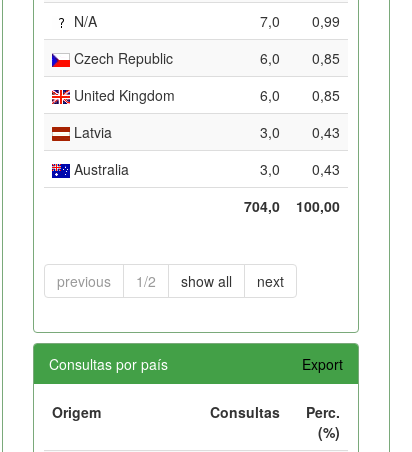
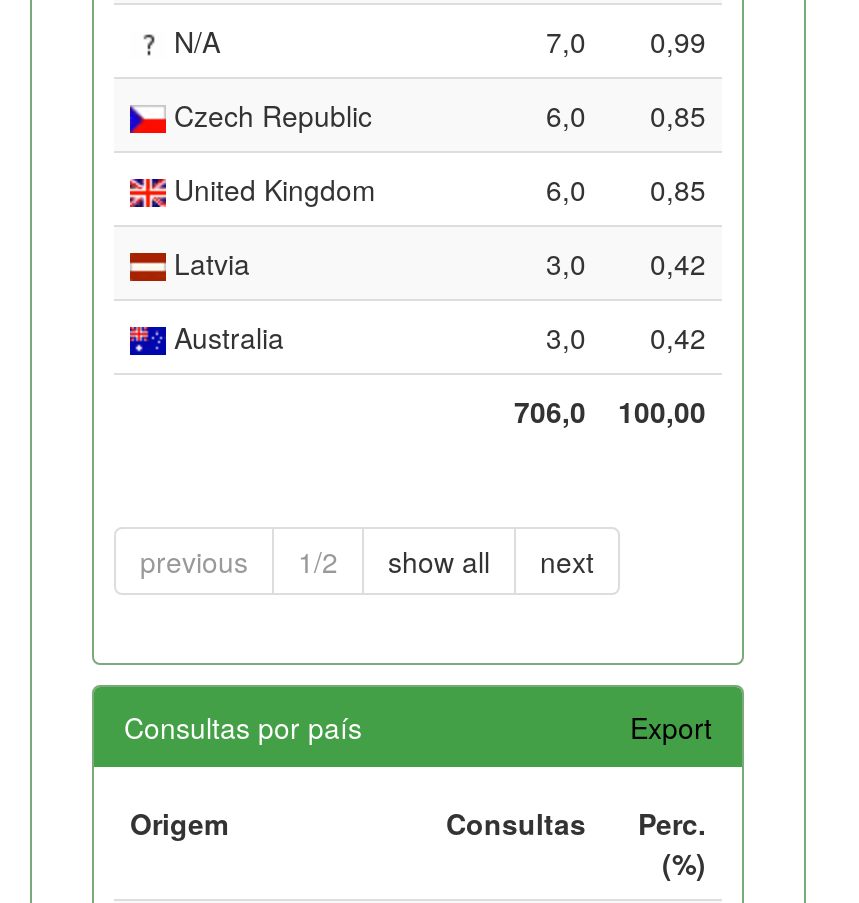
[260,121,340,141] 3,0 0,43 -> [546,242,706,282] 3,0 0,42
[260,158,340,178] 3,0 0,43 -> [546,316,706,356] 3,0 0,42
[244,195,340,215] 704,0 100,00 -> [514,390,706,430] 706,0 100,00

